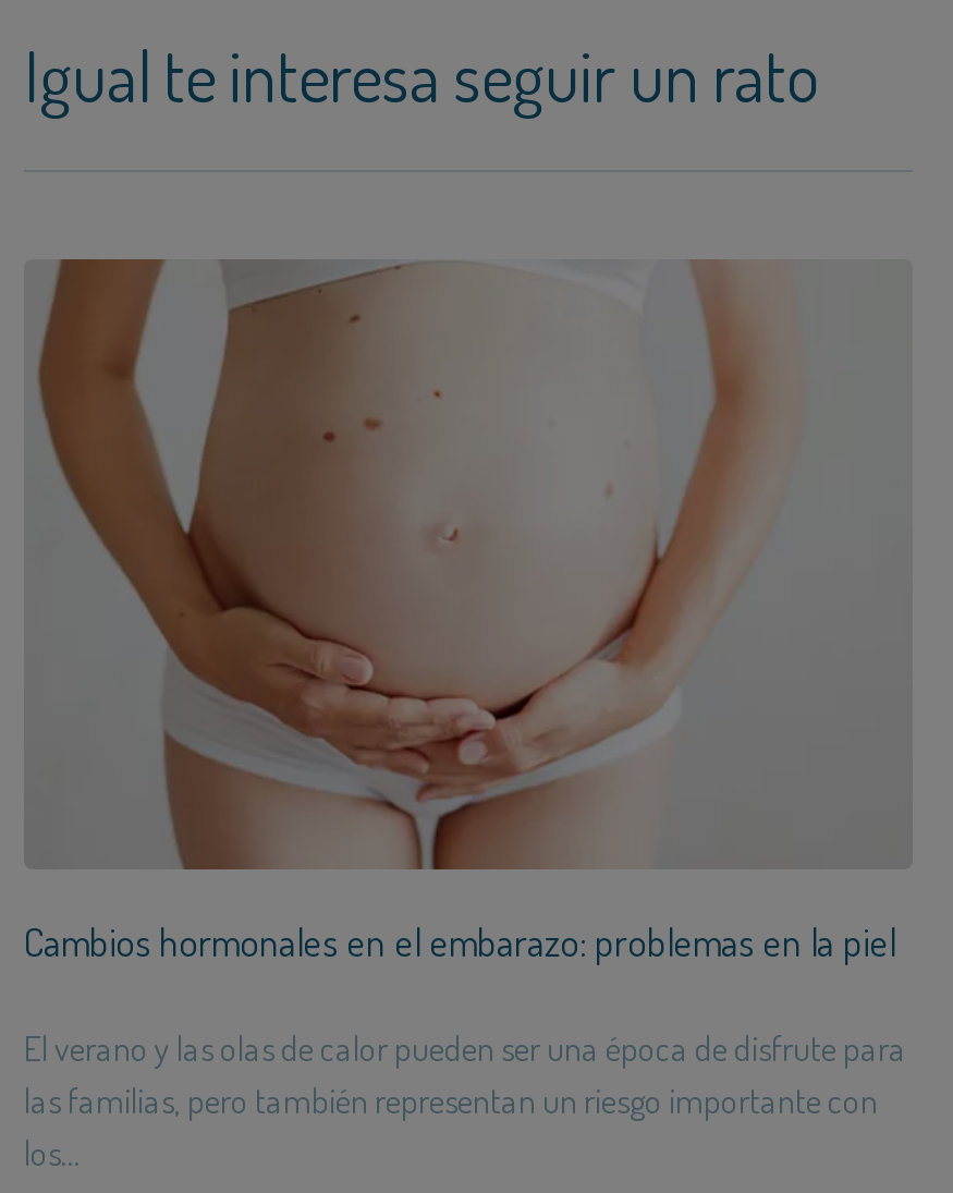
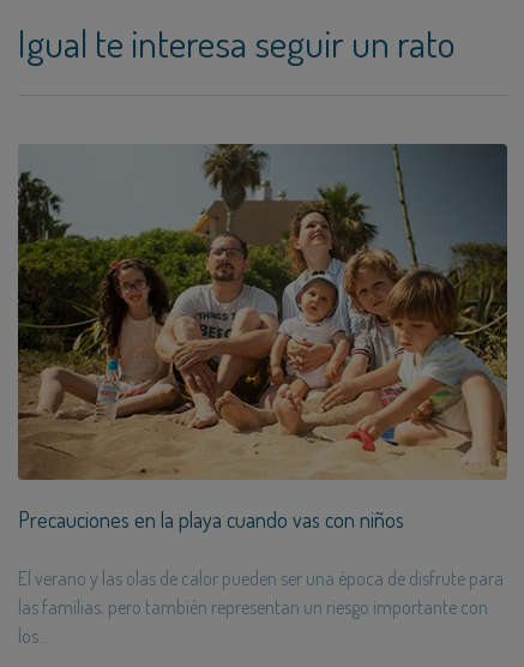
[24,257,913,966] [image] | Cambios hormonales en el embarazo: problemas en la piel -> [17,143,508,533] [image] | Precauciones en la playa cuando vas con niños

